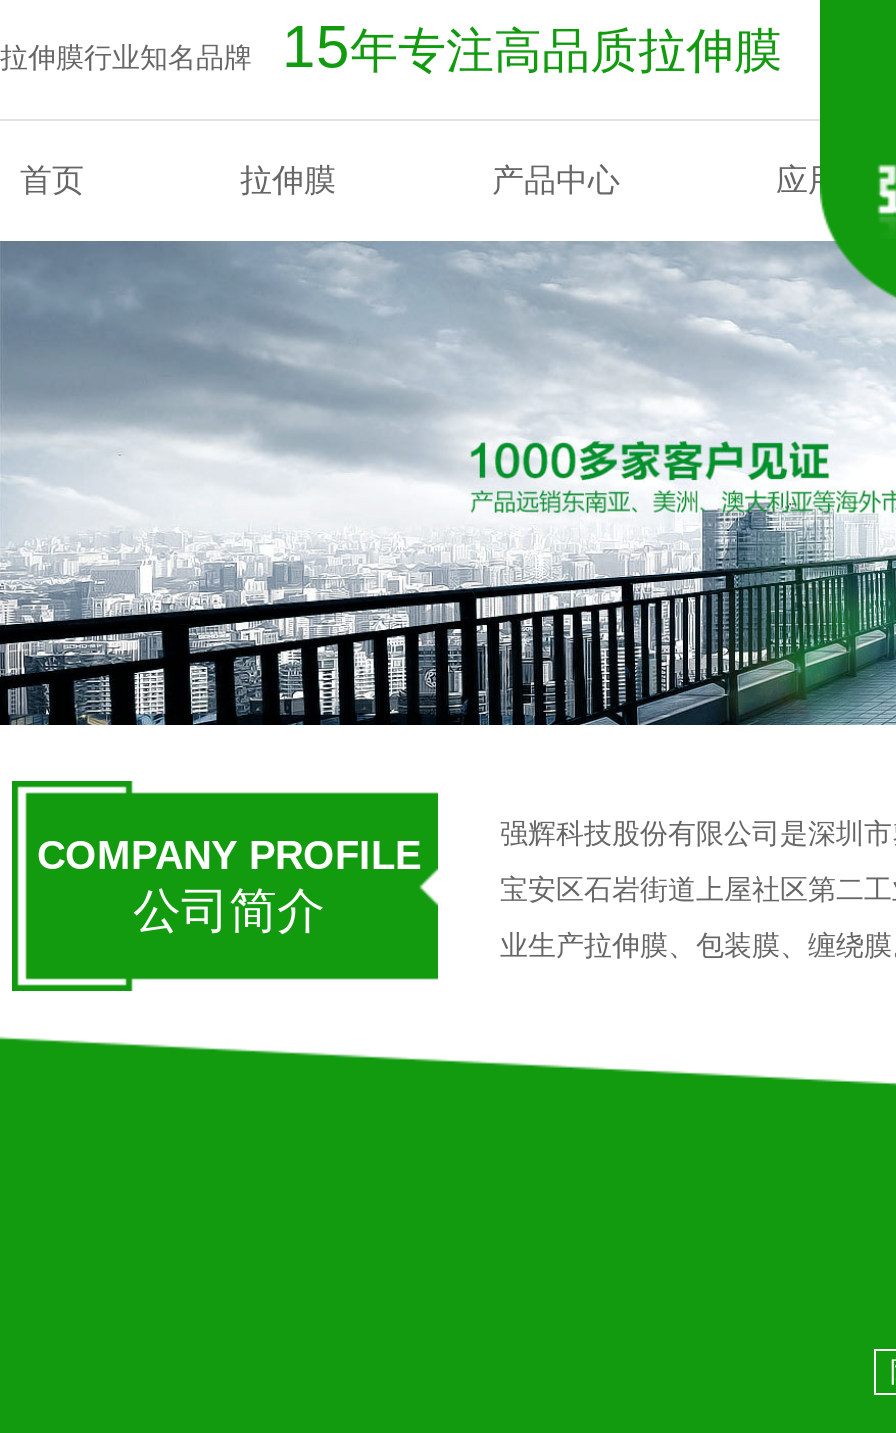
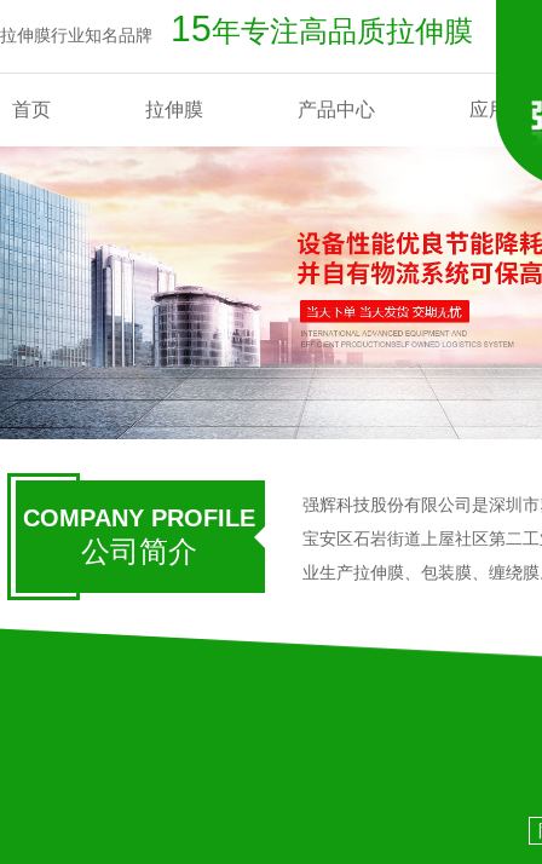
[6,239,890,727] [image] -> [4,146,538,440] [image]

